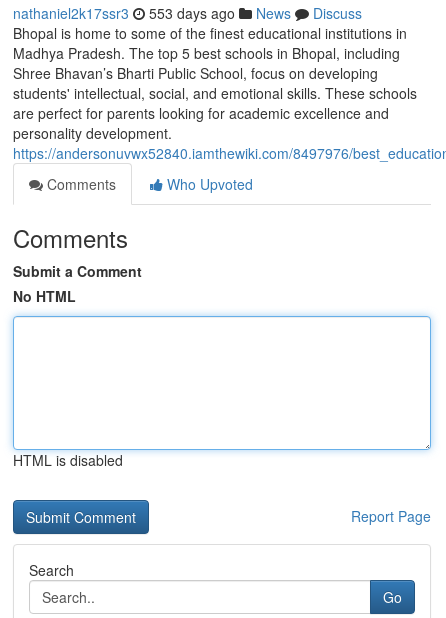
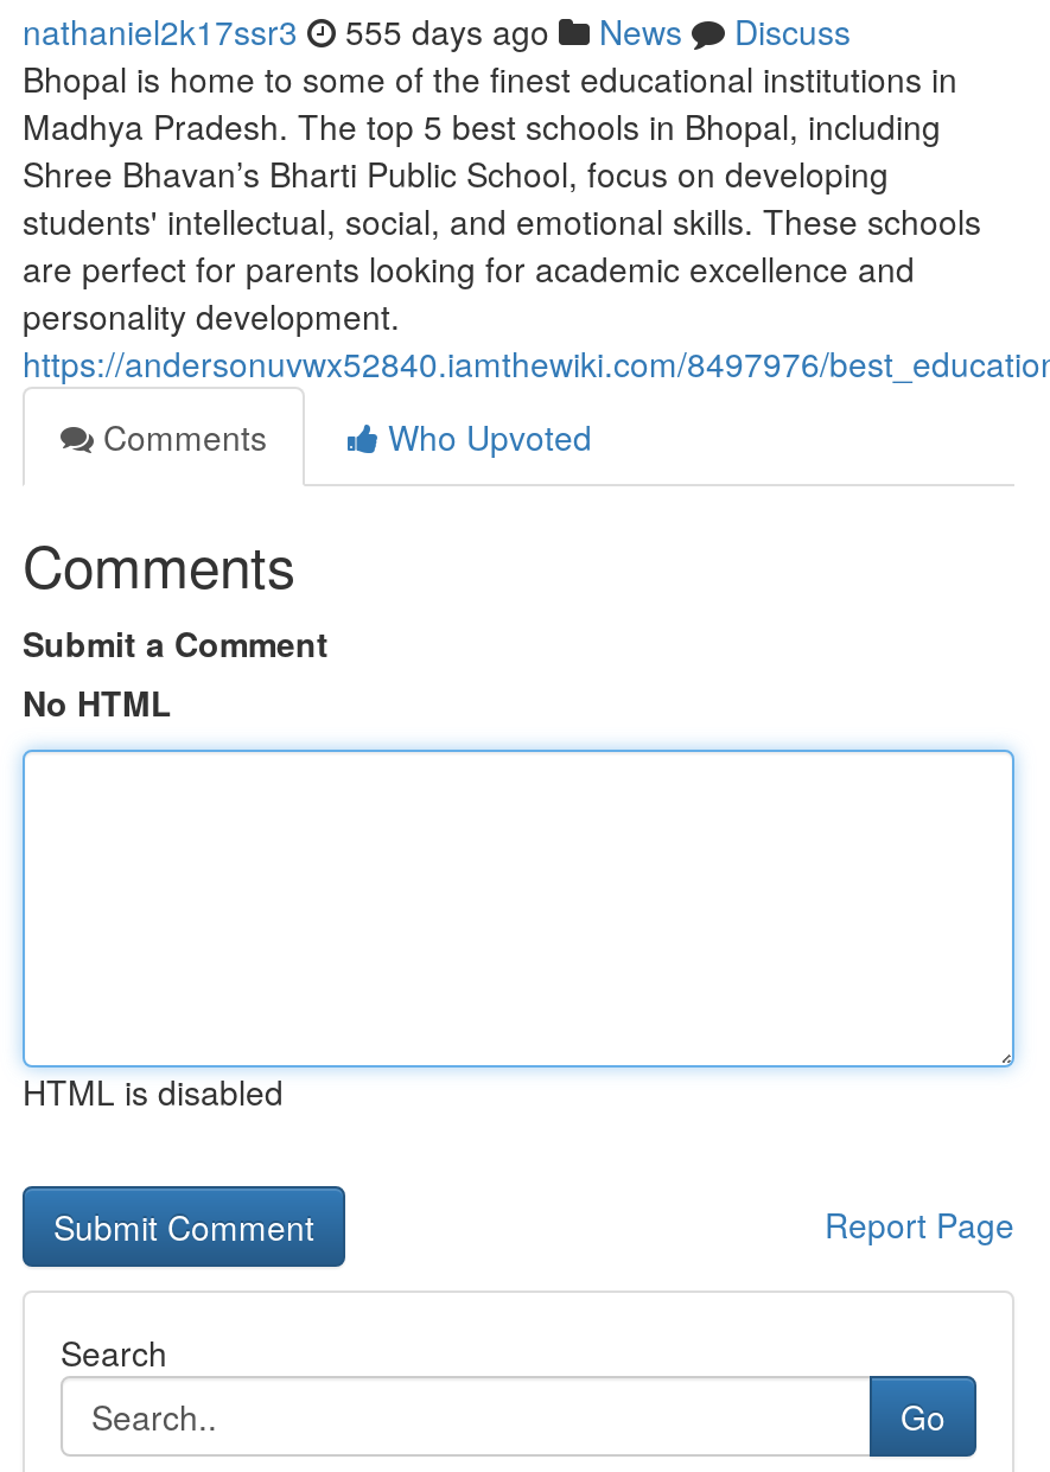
[13,3,362,23] nathaniel2k17ssr3 553 days ago News Discuss -> [23,7,851,55] nathaniel2k17ssr3 555 days ago News Discuss

